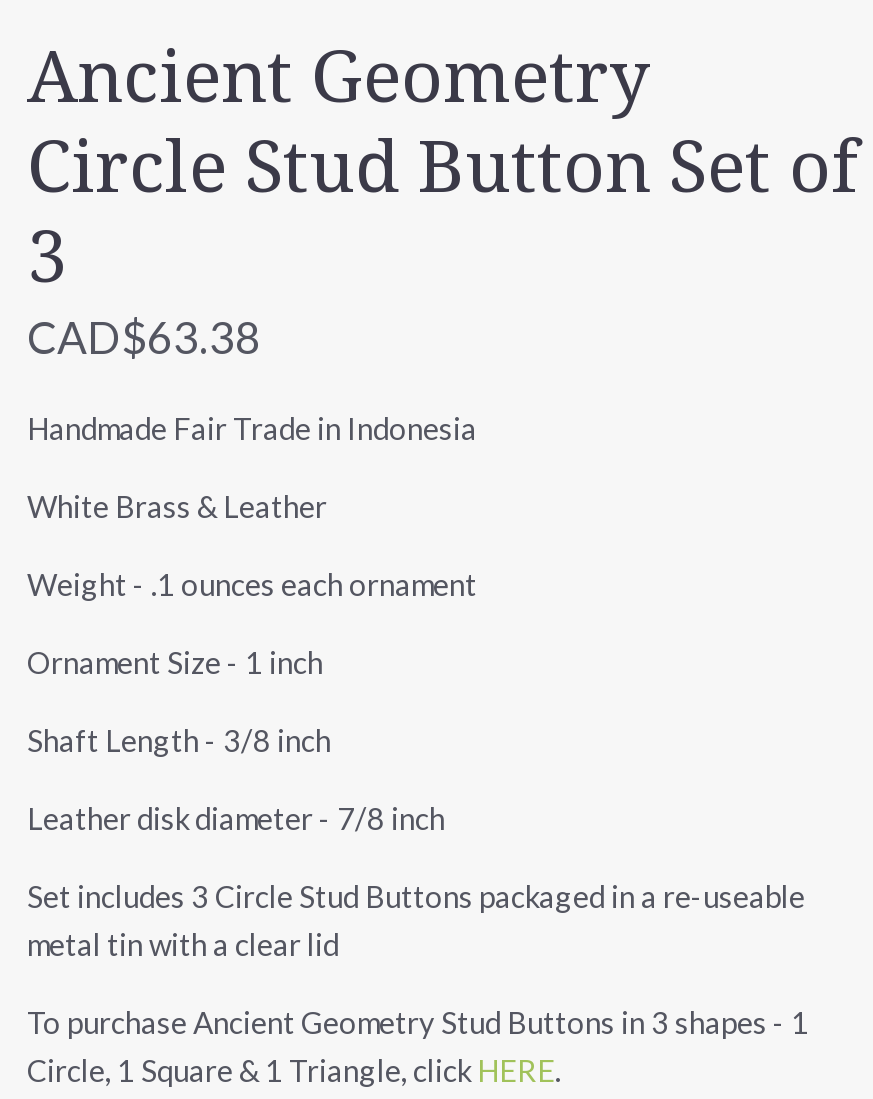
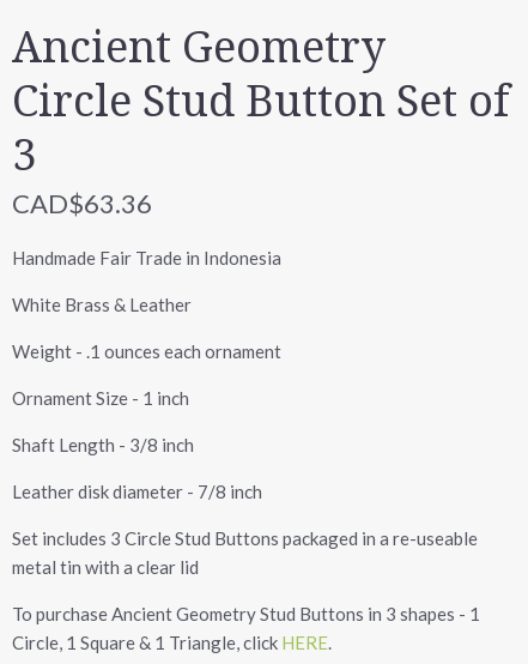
[27,310,261,364] CAD$63.38 -> [12,187,152,219] CAD$63.36

